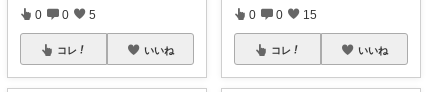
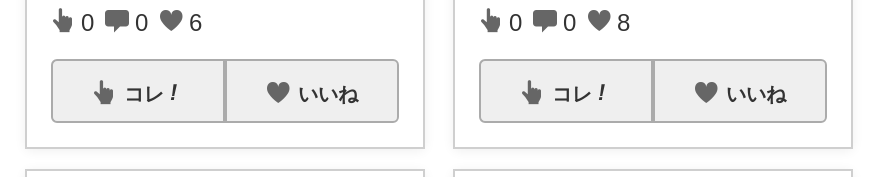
[35,8,96,20] 0 0 5 -> [81,9,203,33] 0 0 6
[249,8,317,20] 0 0 15 -> [509,9,631,33] 0 0 8

